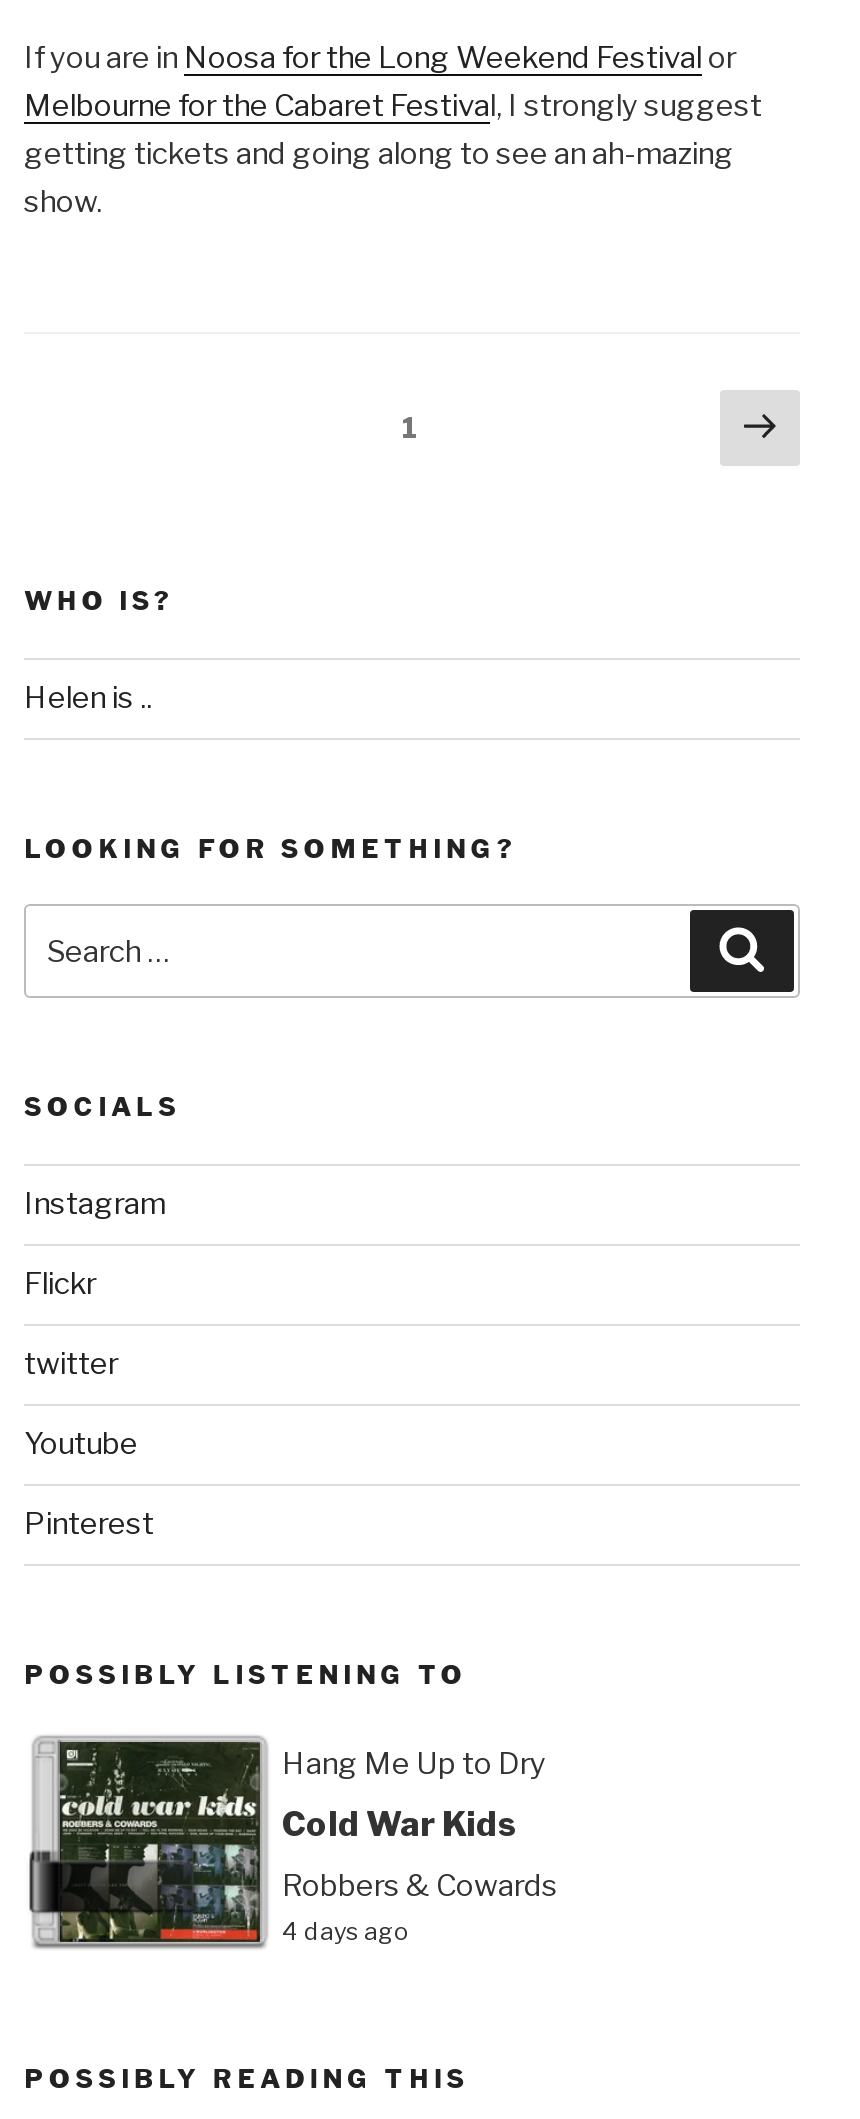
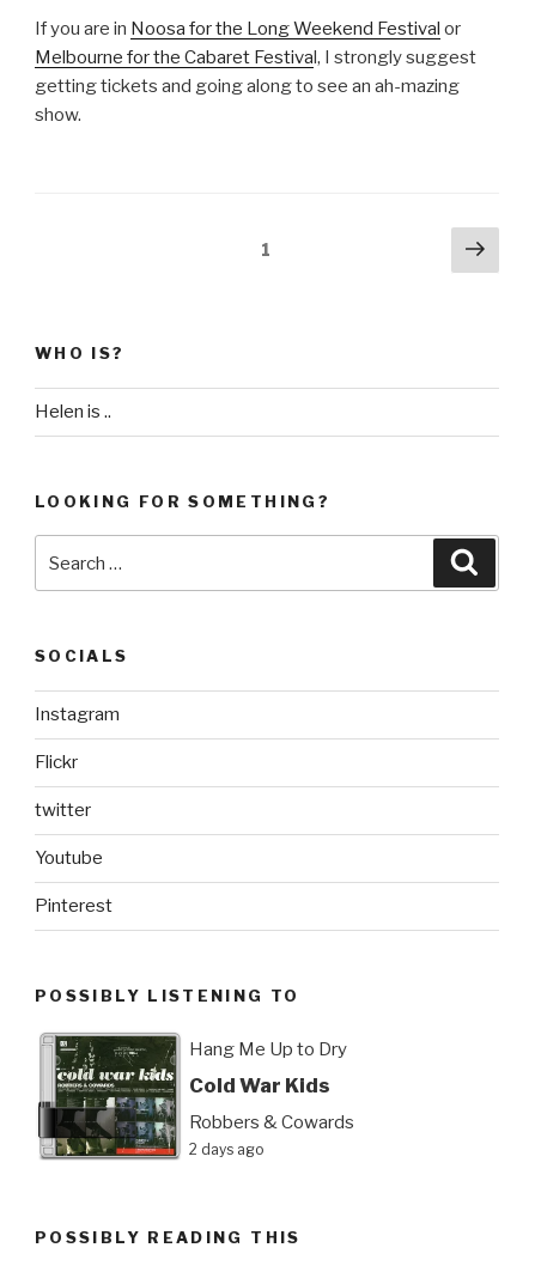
[282,1916,408,1946] 4 days ago -> [189,1141,263,1159] 2 days ago

